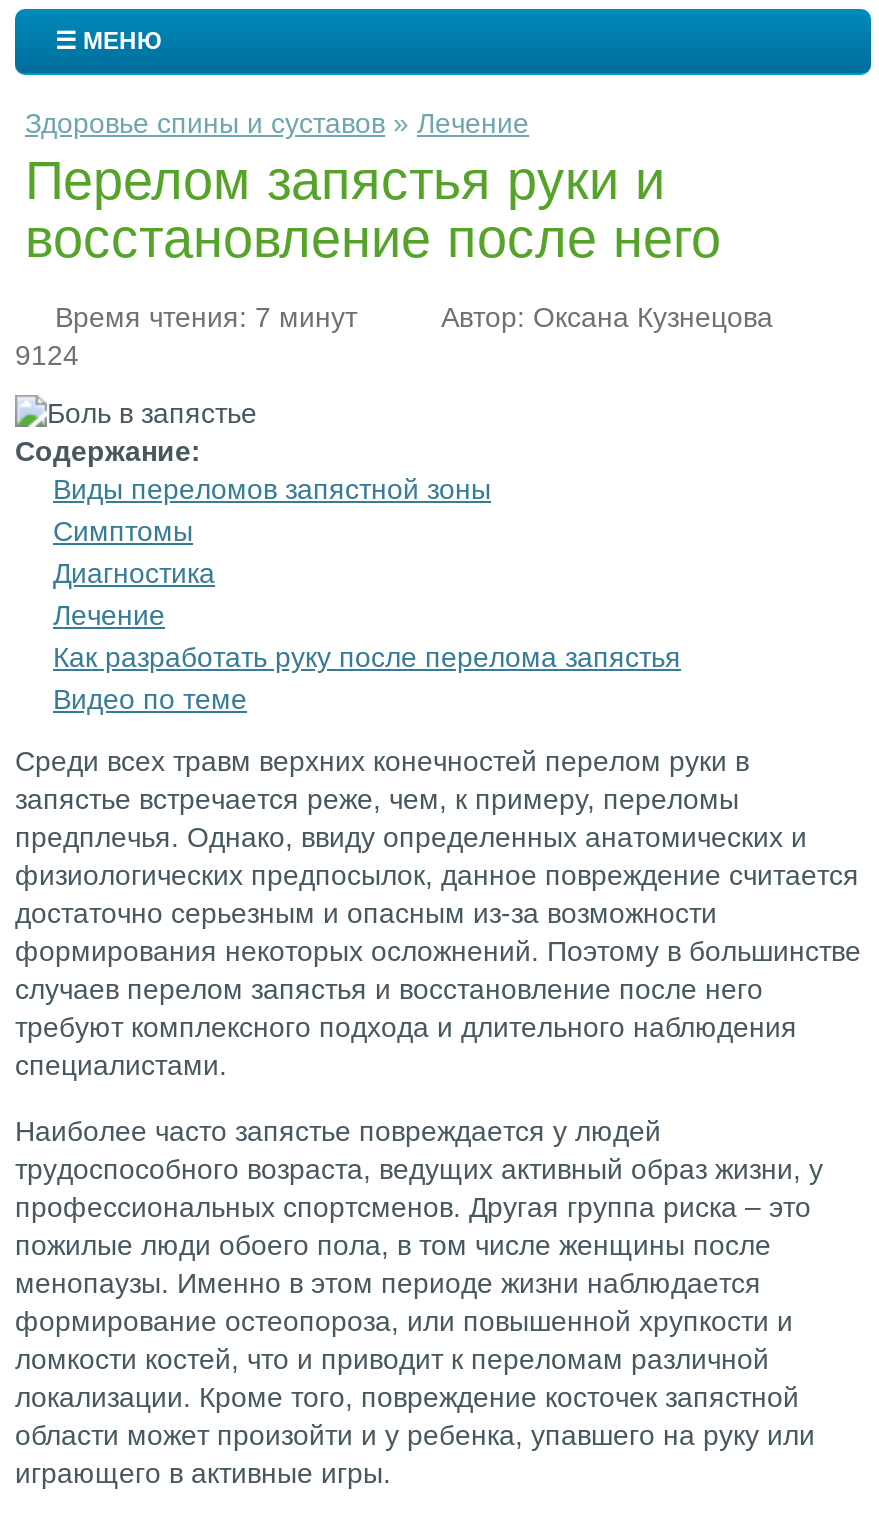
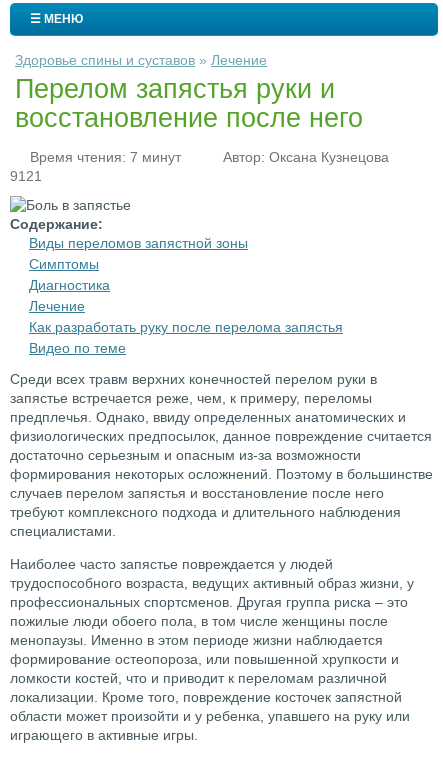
[15,340,79,372] 9124 -> [10,168,42,184] 9121

